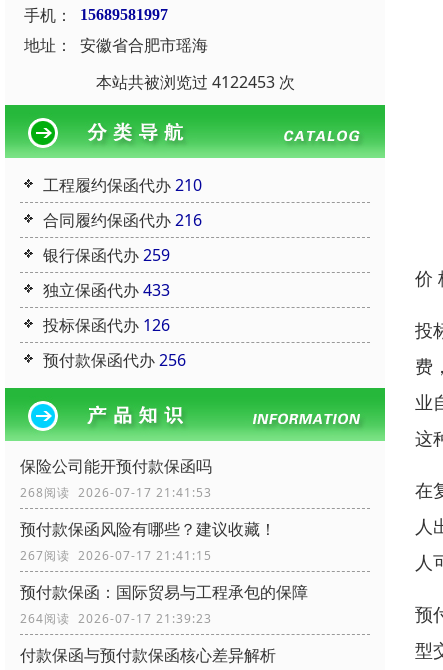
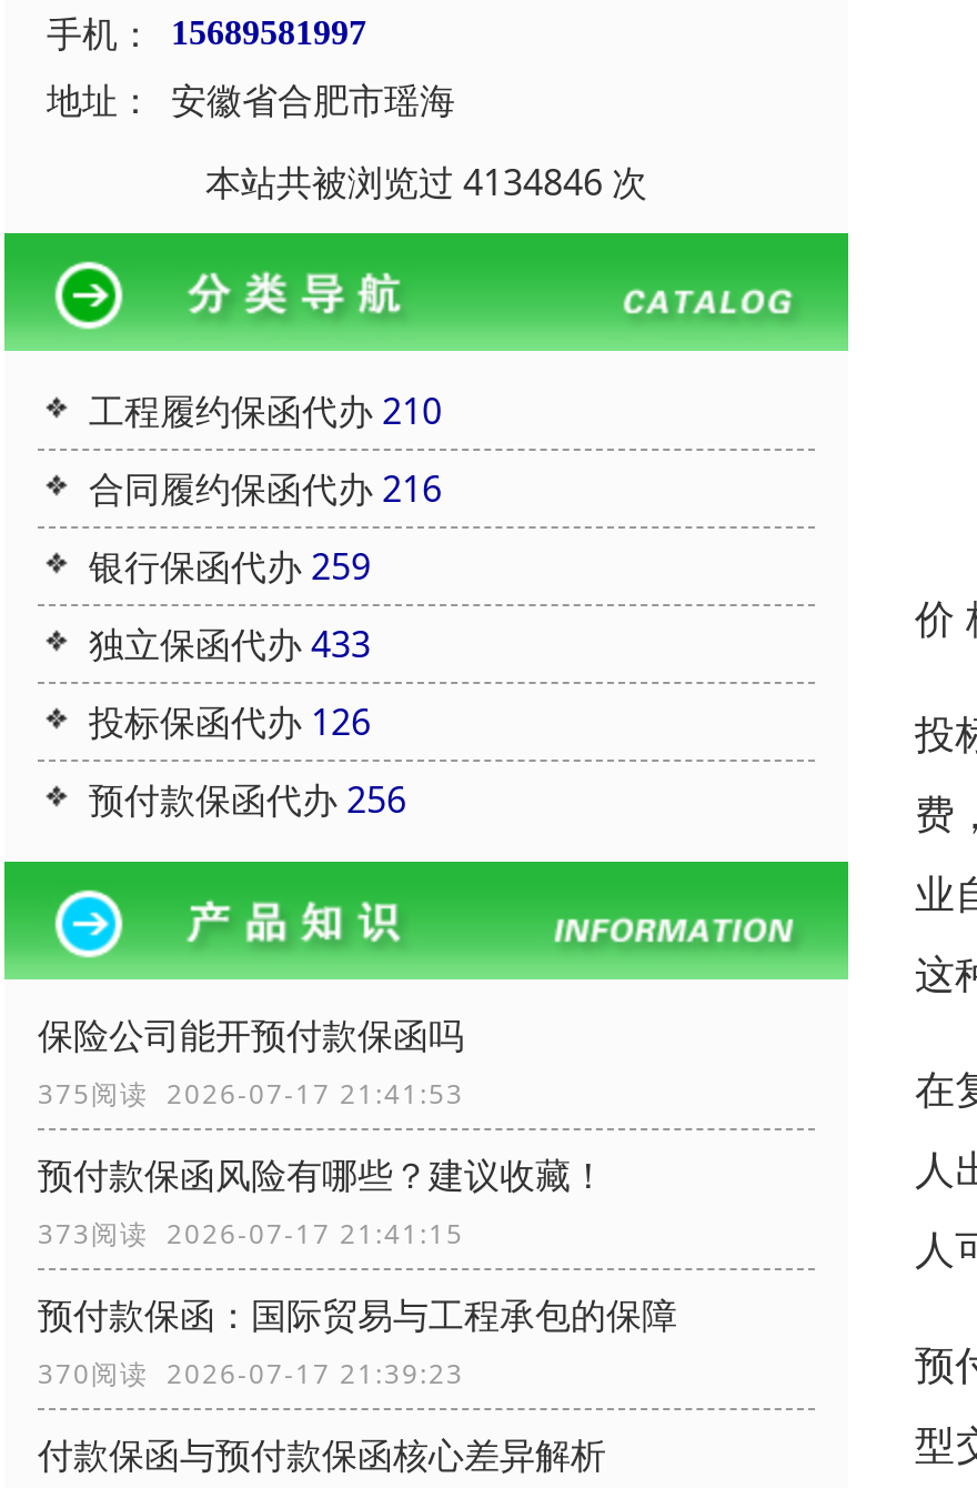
[95,71,294,93] 本站共被浏览过 4122453 次 -> [205,158,647,207] 本站共被浏览过 4134846 次
[20,484,212,501] 268阅读 2026-07-17 21:41:53 -> [38,1075,464,1113] 375阅读 2026-07-17 21:41:53
[20,547,212,564] 267阅读 2026-07-17 21:41:15 -> [38,1215,464,1253] 373阅读 2026-07-17 21:41:15
[20,610,212,627] 264阅读 2026-07-17 21:39:23 -> [38,1355,464,1393] 370阅读 2026-07-17 21:39:23

